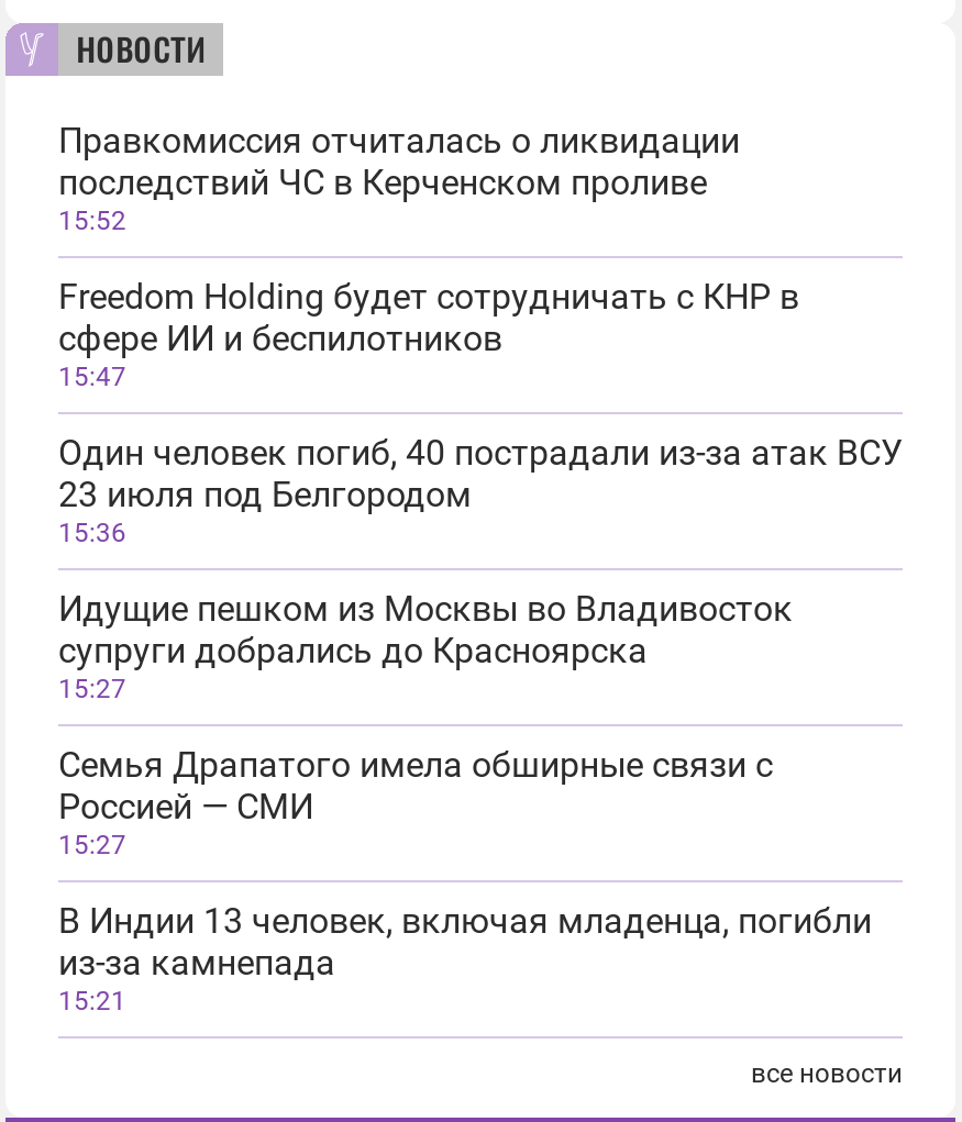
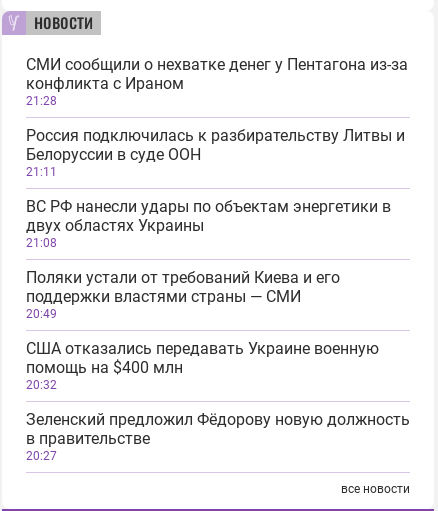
[58,120,740,236] Правкомиссия отчиталась о ликвидации | последствий ЧС в Керченском проливе | 15:52 -> [26,55,408,108] СМИ сообщили о нехватке денег у Пентагона из-за | конфликта с Ираном | 21:28
[58,276,799,392] Freedom Holding будет сотрудничать с КНР в | сфере ИИ и беспилотников | 15:47 -> [26,126,405,179] Россия подключилась к разбирательству Литвы и | Белоруссии в суде ООН | 21:11
[58,432,903,548] Один человек погиб, 40 пострадали из-за атак ВСУ | 23 июля под Белгородом | 15:36 -> [26,197,391,250] ВС РФ нанесли удары по объектам энергетики в | двух областях Украины | 21:08
[58,588,793,704] Идущие пешком из Москвы во Владивосток | супруги добрались до Красноярска | 15:27 -> [26,268,340,321] Поляки устали от требований Киева и его | поддержки властями страны — СМИ | 20:49
[58,744,773,860] Семья Драпатого имела обширные связи с | Россией — СМИ | 15:27 -> [26,339,379,392] США отказались передавать Украине военную | помощь на $400 млн | 20:32
[58,900,872,1017] В Индии 13 человек, включая младенца, погибли | из-за камнепада | 15:21 -> [26,410,410,463] Зеленский предложил Фёдорову новую должность | в правительстве | 20:27

